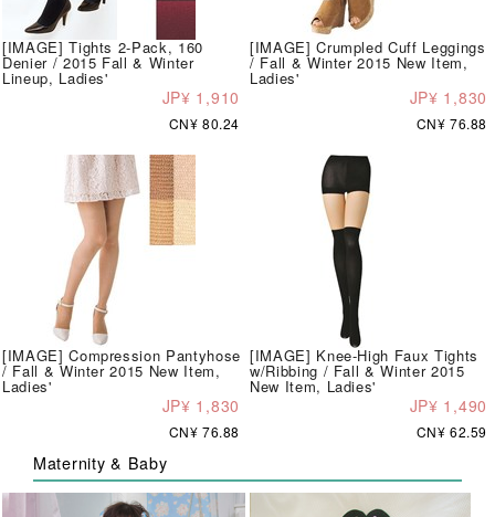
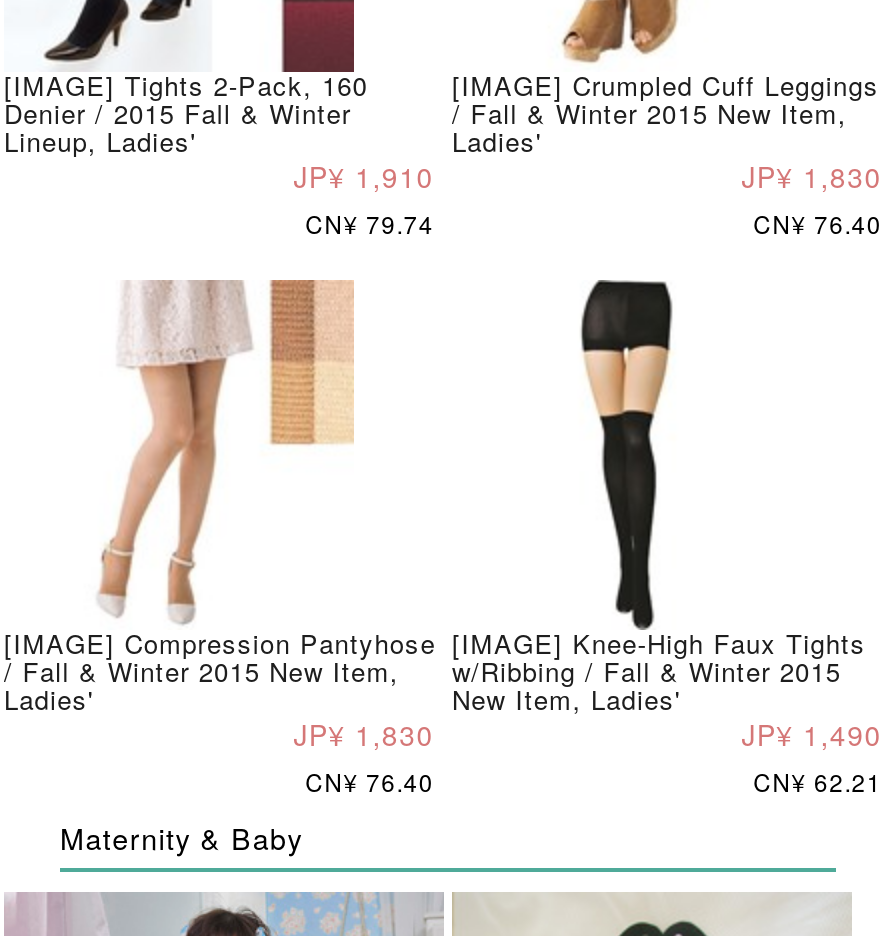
[169,114,240,133] CN¥ 80.24 -> [305,206,434,240] CN¥ 79.74
[416,114,487,133] CN¥ 76.88 -> [753,206,882,240] CN¥ 76.40
[169,422,240,441] CN¥ 76.88 -> [305,764,434,798] CN¥ 76.40
[416,422,487,441] CN¥ 62.59 -> [753,764,882,798] CN¥ 62.21

